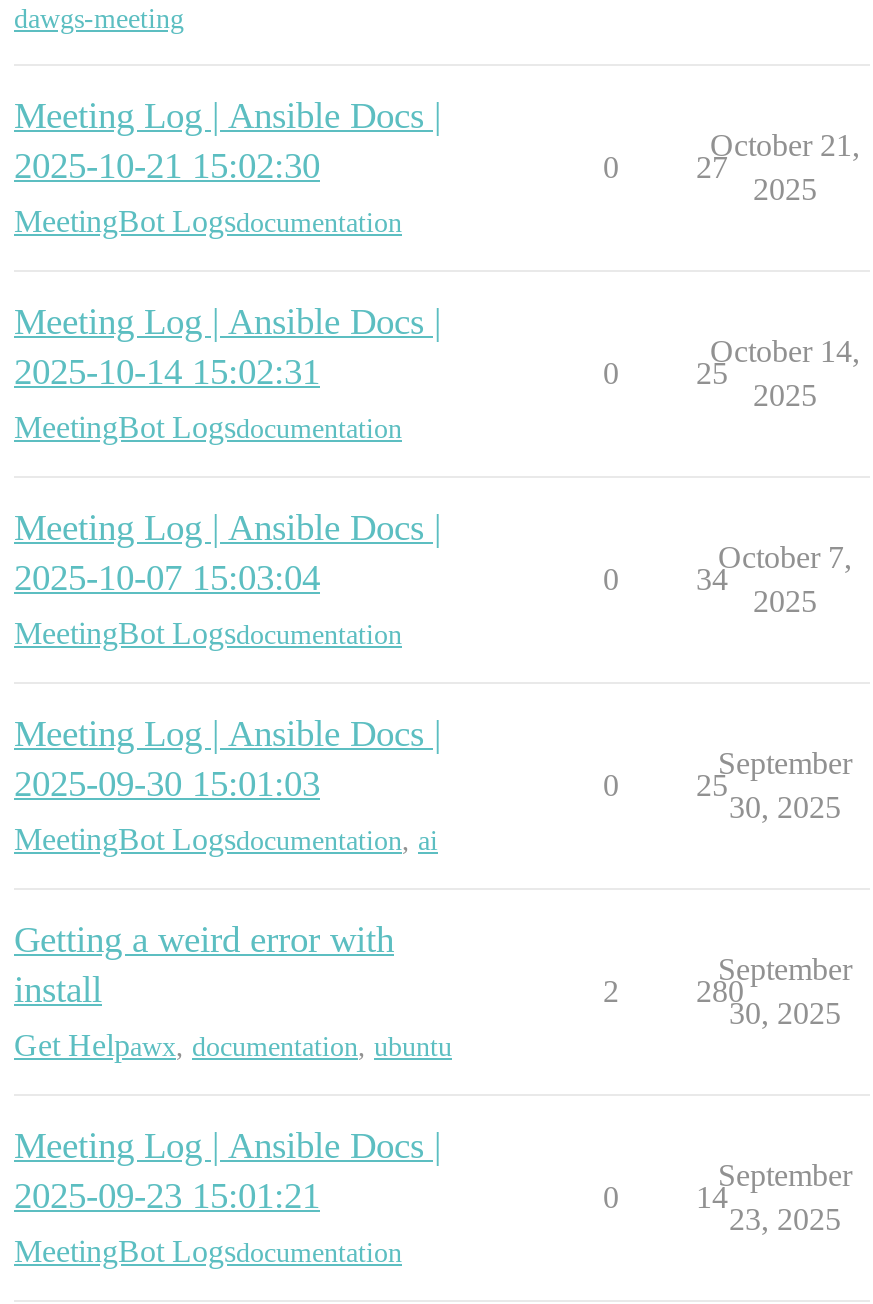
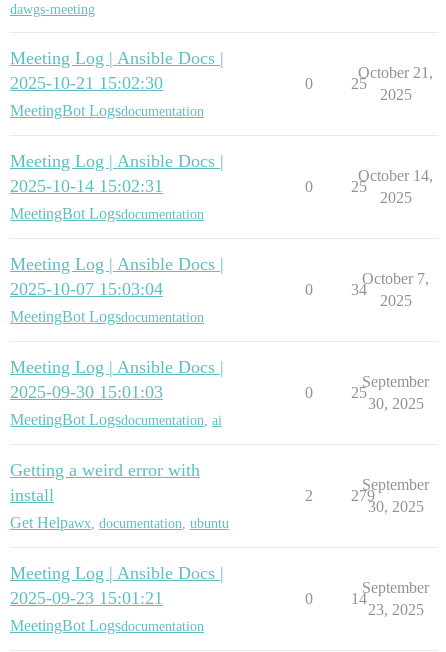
[696,150,728,184] 27 -> [351,75,367,92] 25
[696,974,744,1008] 280 -> [351,487,375,504] 279

